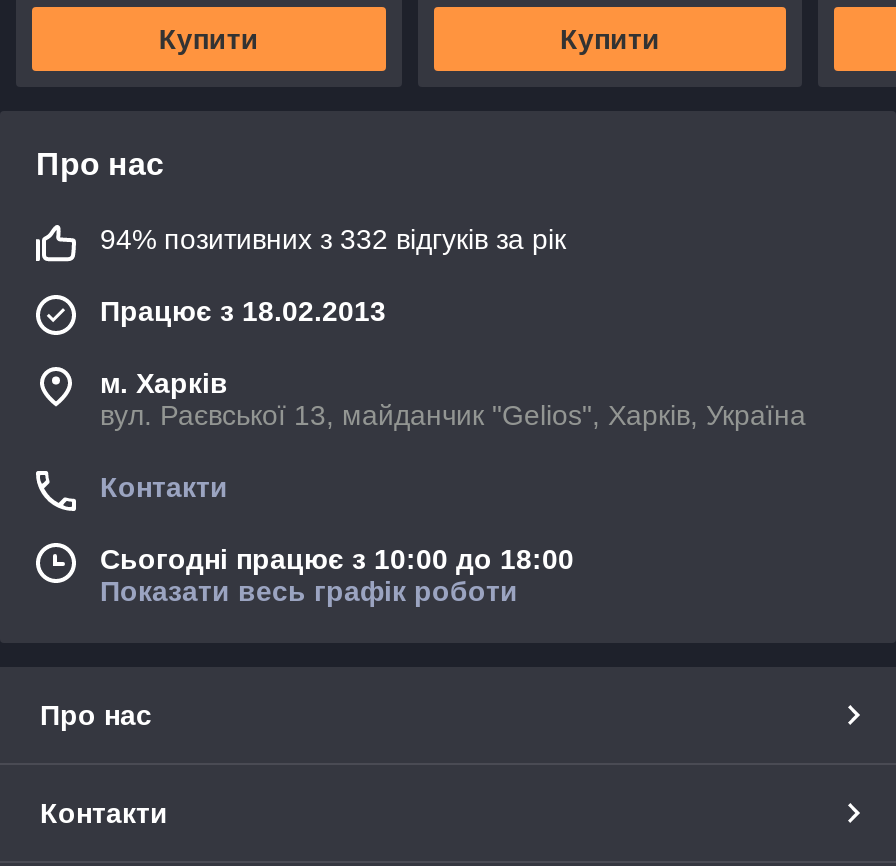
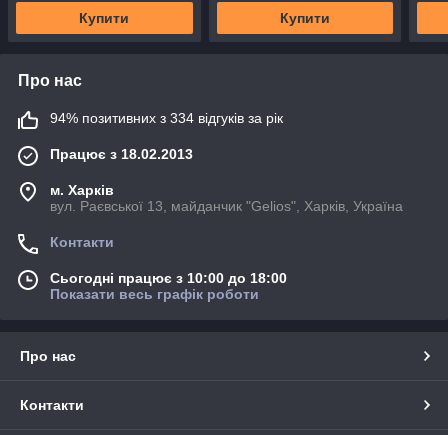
[100,223,566,255] 94% позитивних з 332 відгуків за рік -> [50,110,283,126] 94% позитивних з 334 відгуків за рік

